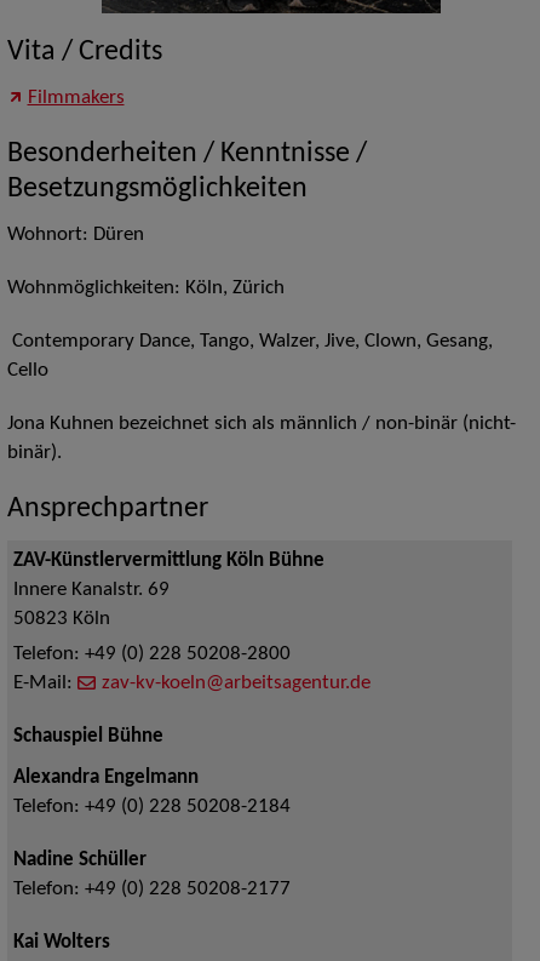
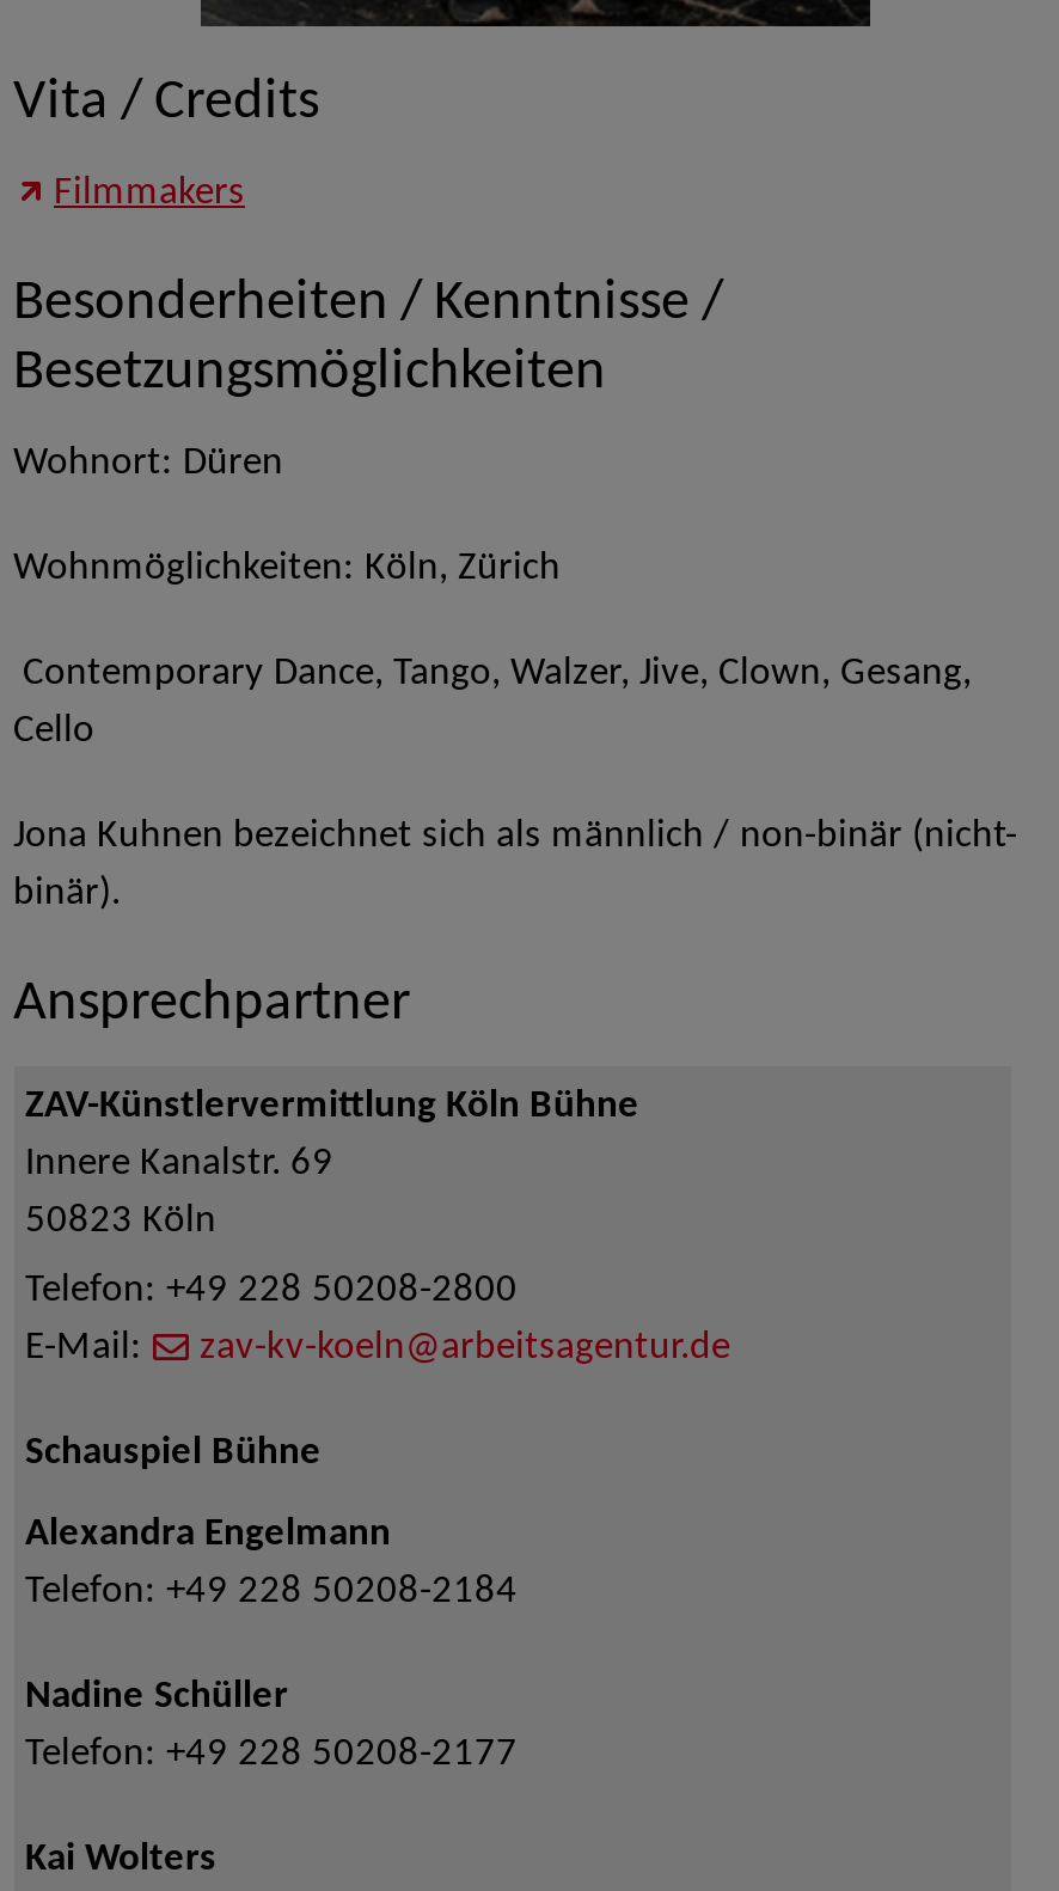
[13,645,290,665] Telefon: +49 (0) 228 50208-2800 -> [25,1273,518,1311] Telefon: +49 228 50208-2800
[13,798,290,817] Telefon: +49 (0) 228 50208-2184 -> [25,1574,518,1612] Telefon: +49 228 50208-2184
[13,880,290,900] Telefon: +49 (0) 228 50208-2177 -> [25,1737,518,1775] Telefon: +49 228 50208-2177

